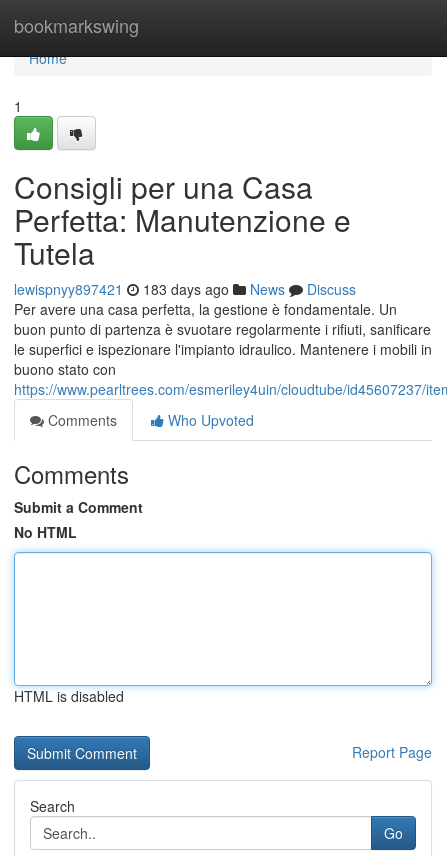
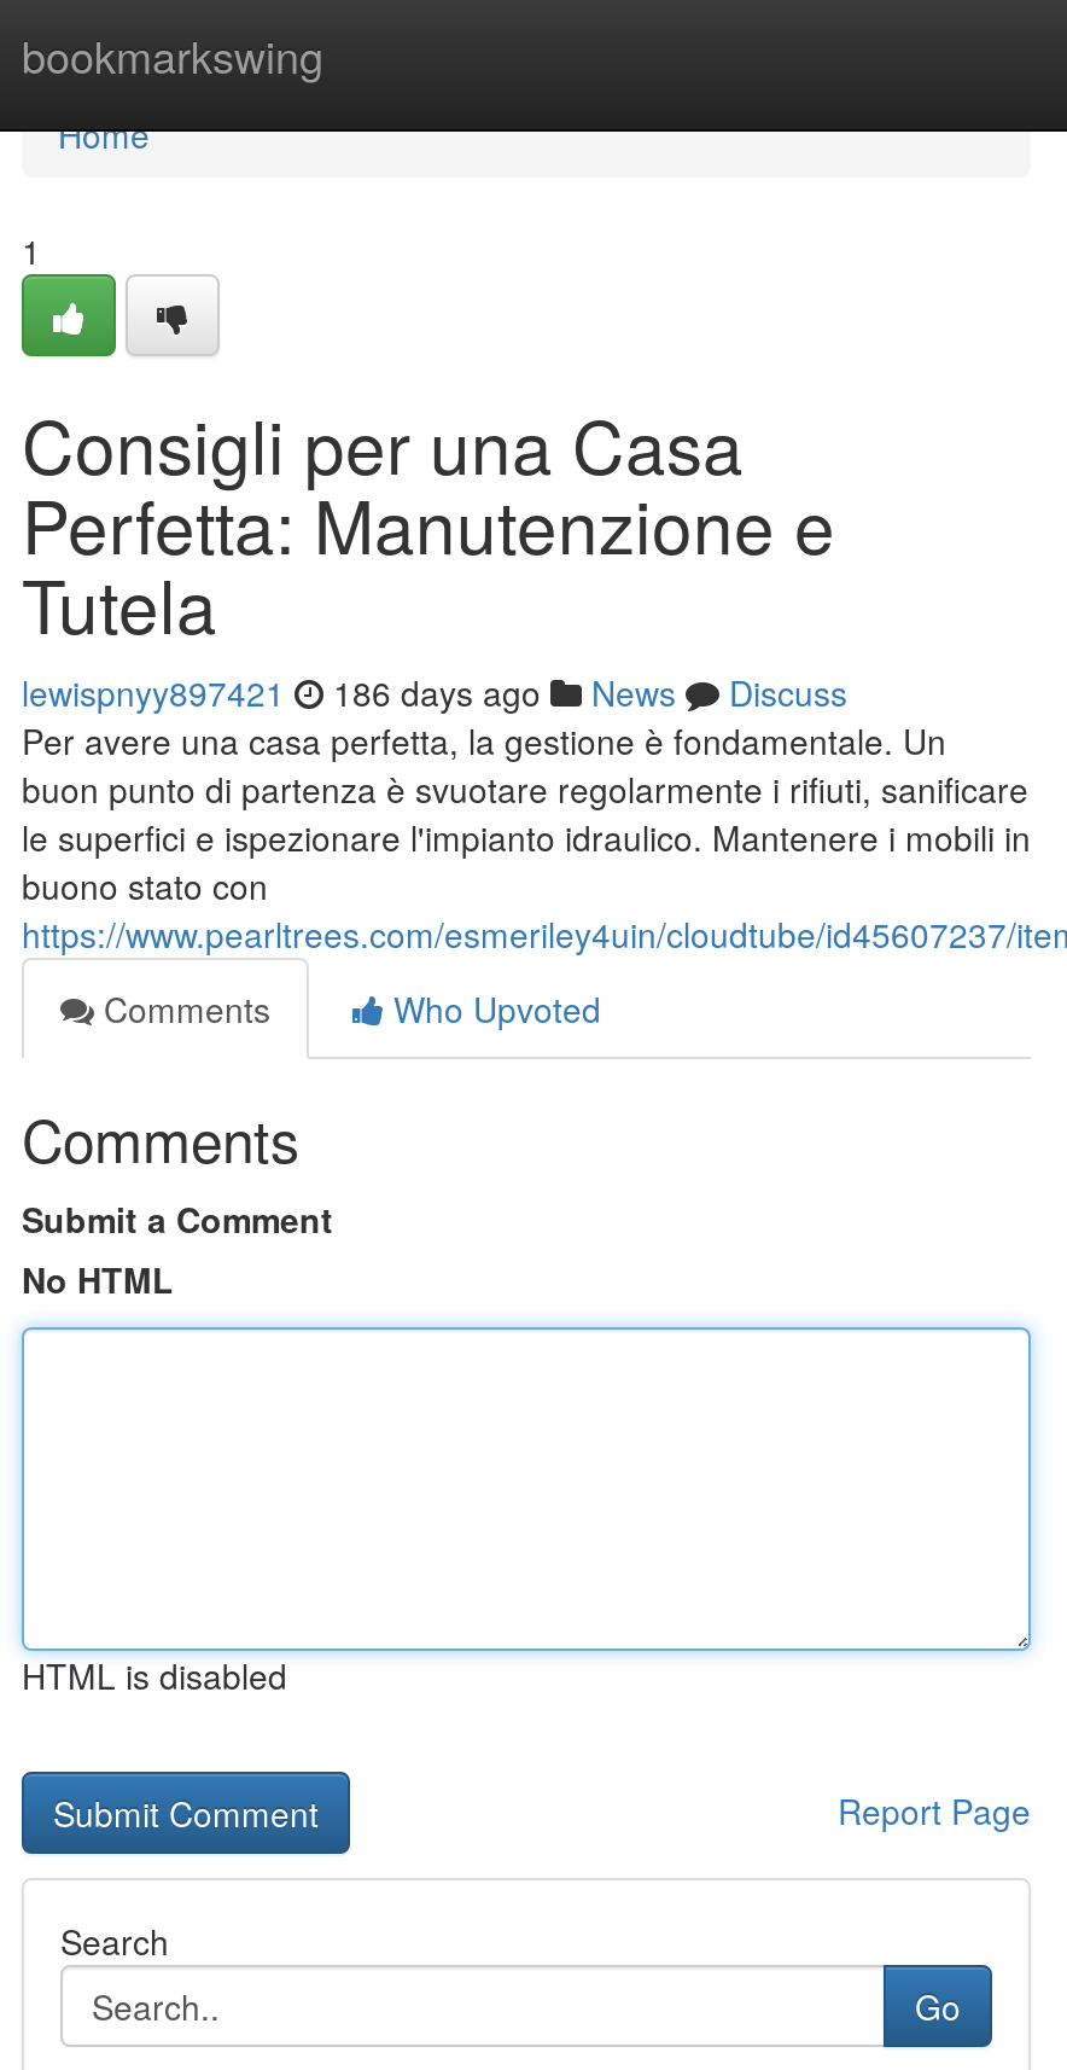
[14,279,356,299] lewispnyy897421 183 days ago News Discuss -> [22,668,847,716] lewispnyy897421 186 days ago News Discuss

